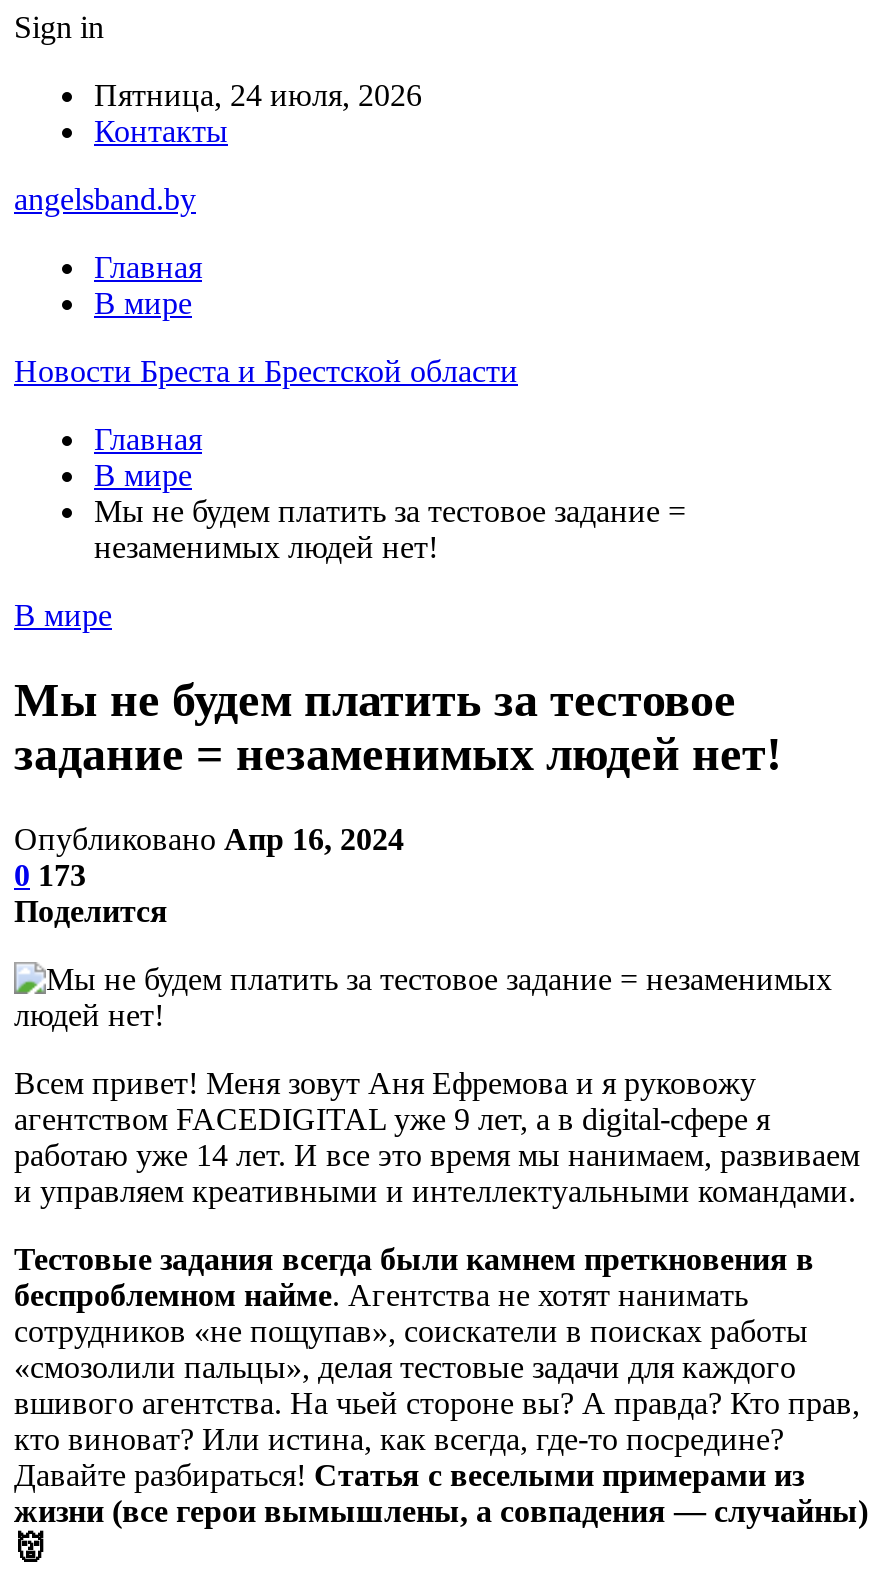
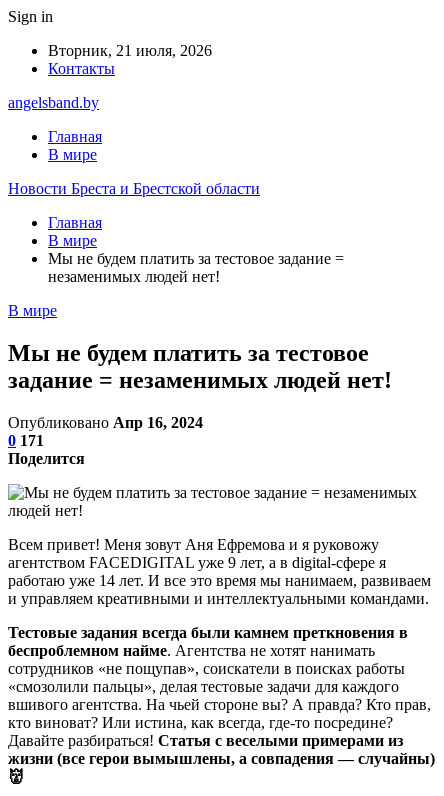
[94,78,422,112] Пятница, 24 июля, 2026 -> [48,42,212,59] Вторник, 21 июля, 2026
[14,858,86,892] 0 173 -> [8,432,44,449] 0 171

